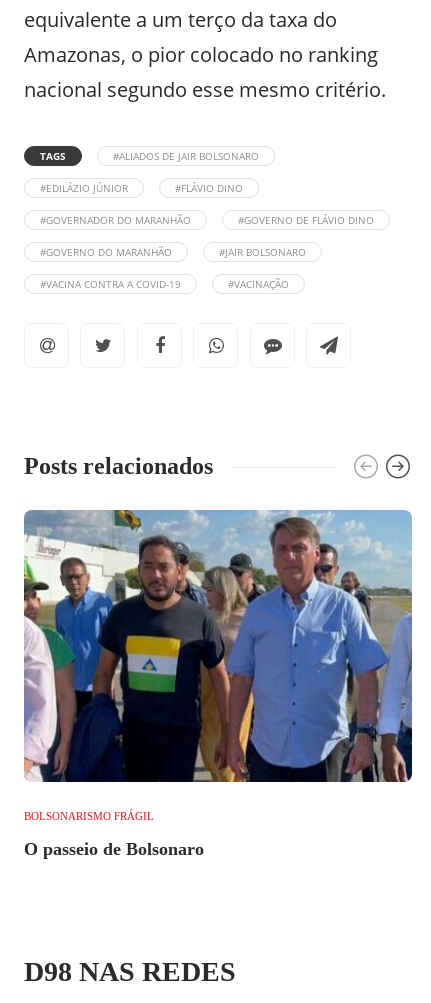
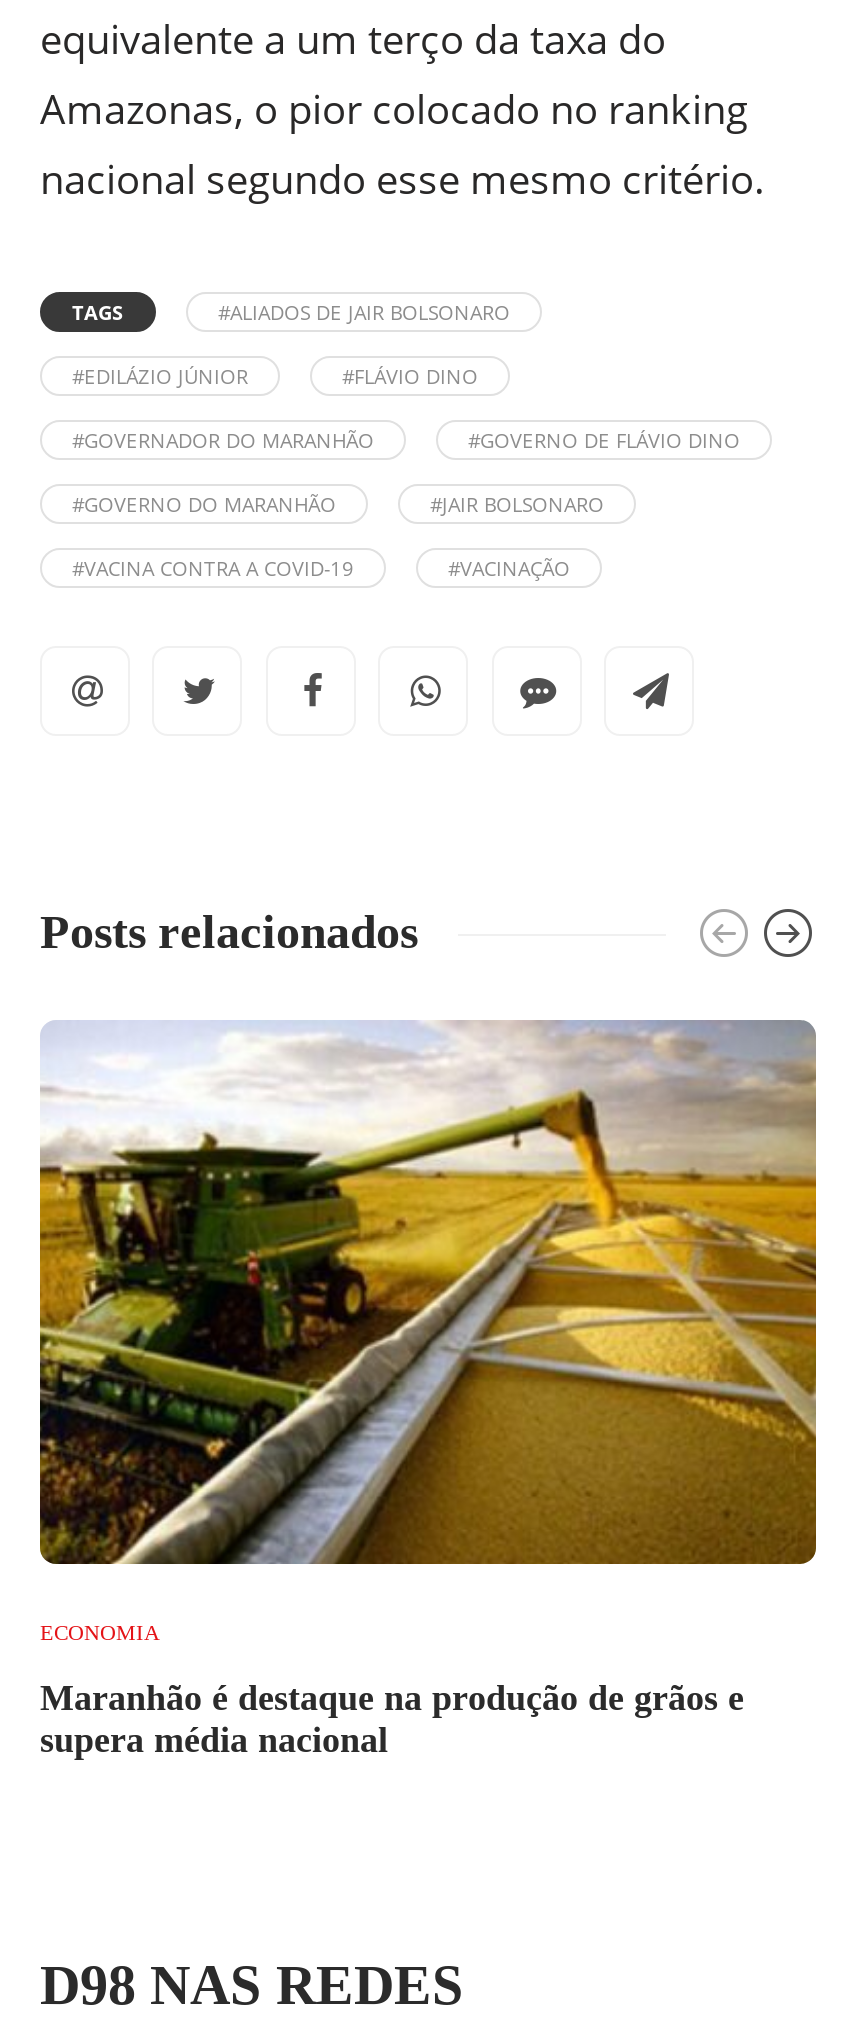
[23,509,413,822] [image] | BOLSONARISMO FRÁGIL -> [38,1020,818,1644] [image] | ECONOMIA
[24,839,204,859] O passeio de Bolsonaro -> [40,1678,744,1760] Maranhão é destaque na produção de grãos e | supera média nacional

